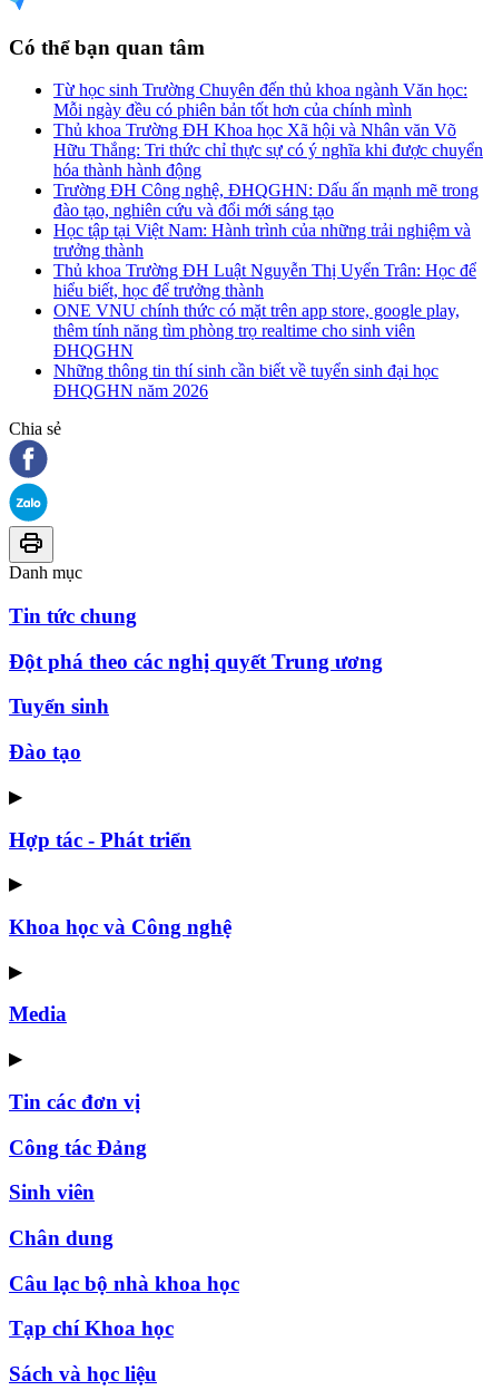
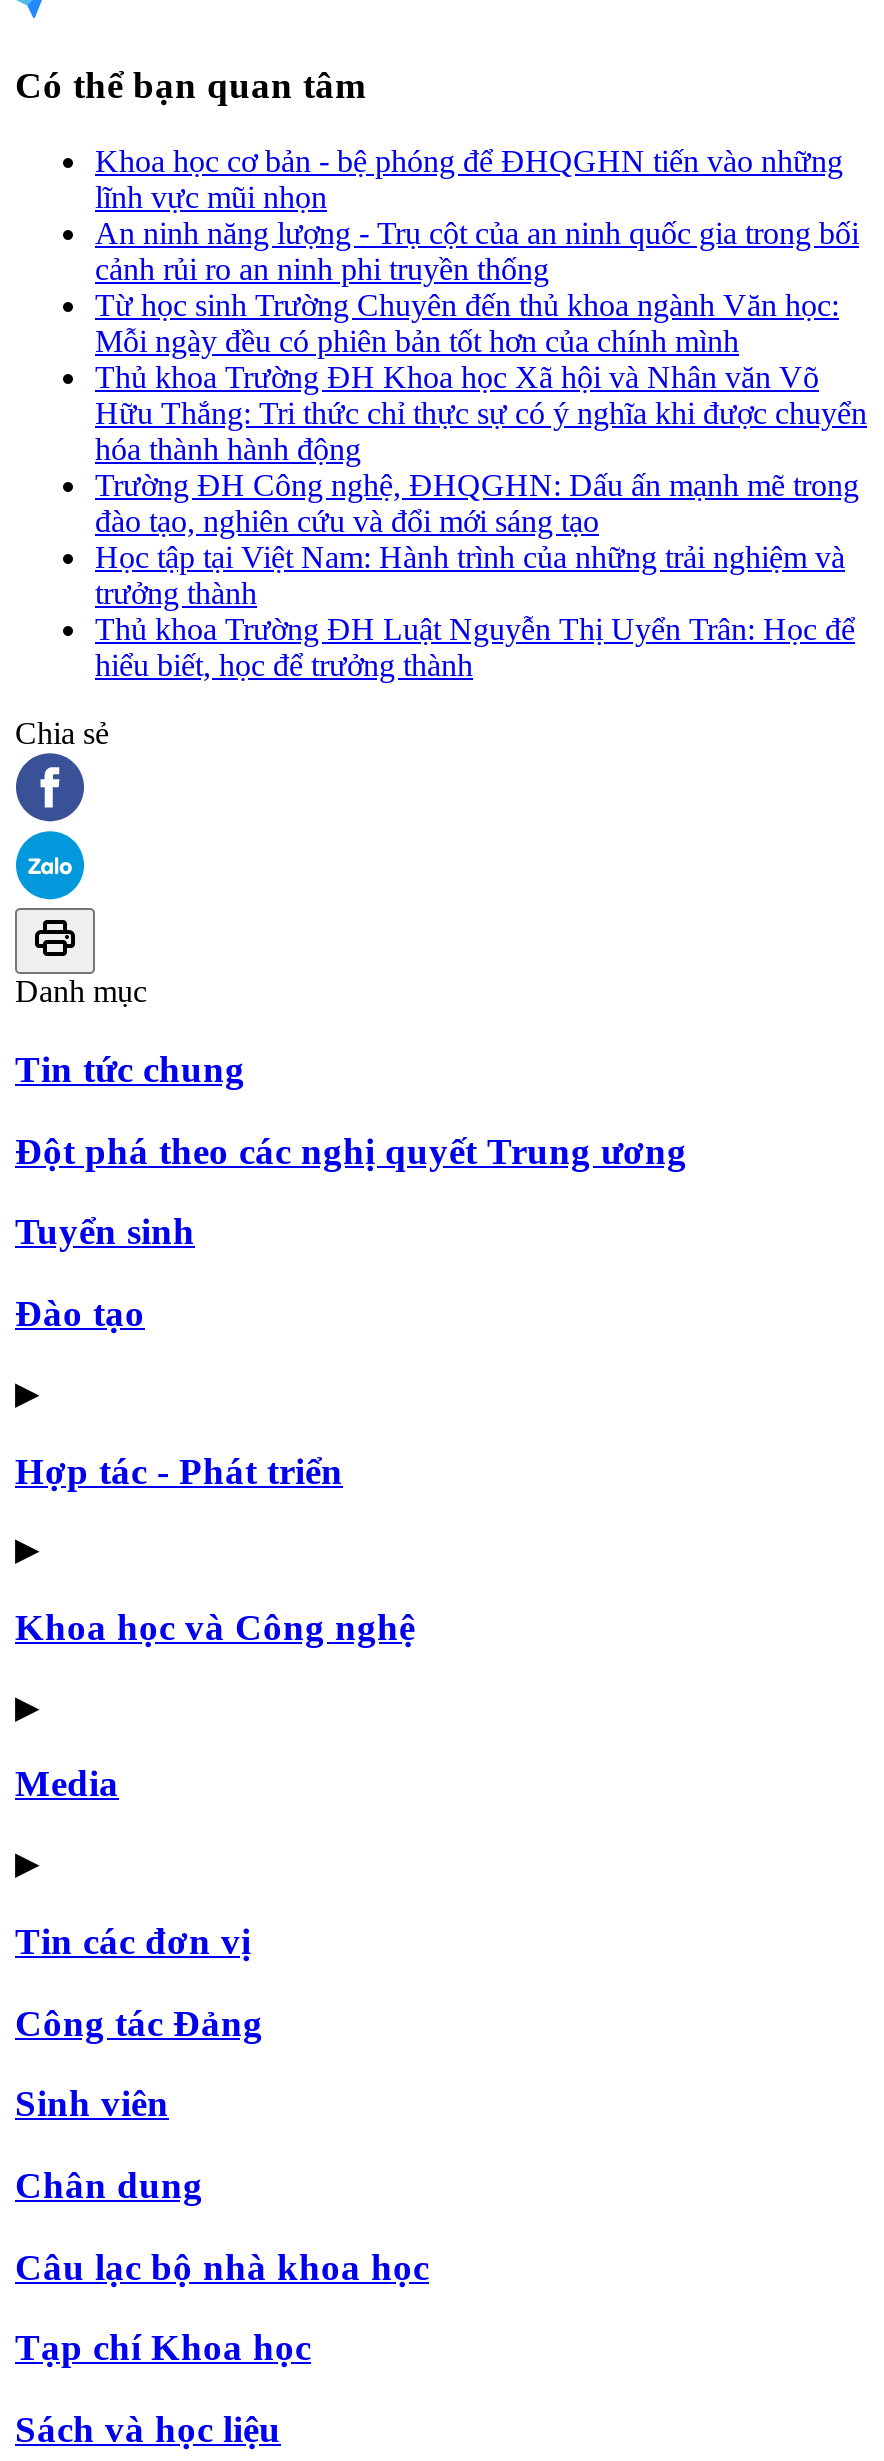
none -> [95,144,859,286] Khoa học cơ bản - bệ phóng để ĐHQGHN tiến vào những | lĩnh vực mũi nhọn | An ninh năng lượng - Trụ cột của an ninh quốc gia trong bối | cảnh rủi ro an ninh phi truyền thống
moved [53,80,483,300] -> [95,288,867,682]: Từ học sinh Trường Chuyên đến thủ khoa ngành Văn học: | Mỗi ngày đều có phiên bản tốt hơn của chính mình | Thủ khoa Trường ĐH Khoa học Xã hội và Nhân văn Võ | ... | Thủ khoa Trường ĐH Luật Nguyễn Thị Uyển Trân: Học để | hiểu biết, học để trưởng thành
[53,301,460,400] ONE VNU chính thức có mặt trên app store, google play, | thêm tính năng tìm phòng trọ realtime cho sinh viên | ĐHQGHN | Những thông tin thí sinh cần biết về tuyển sinh đại học | ĐHQGHN năm 2026 -> none

